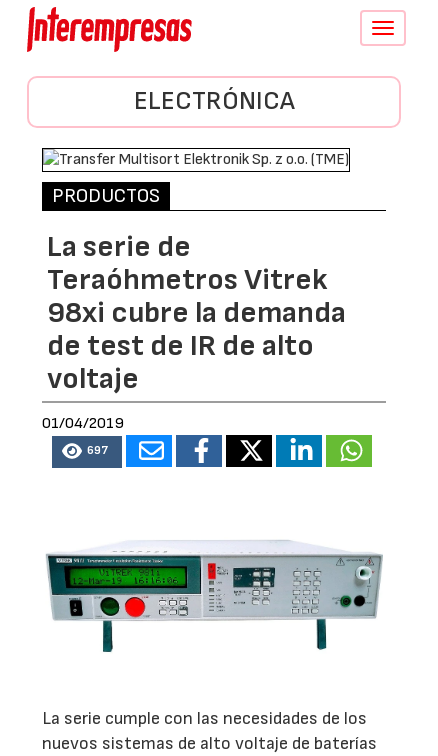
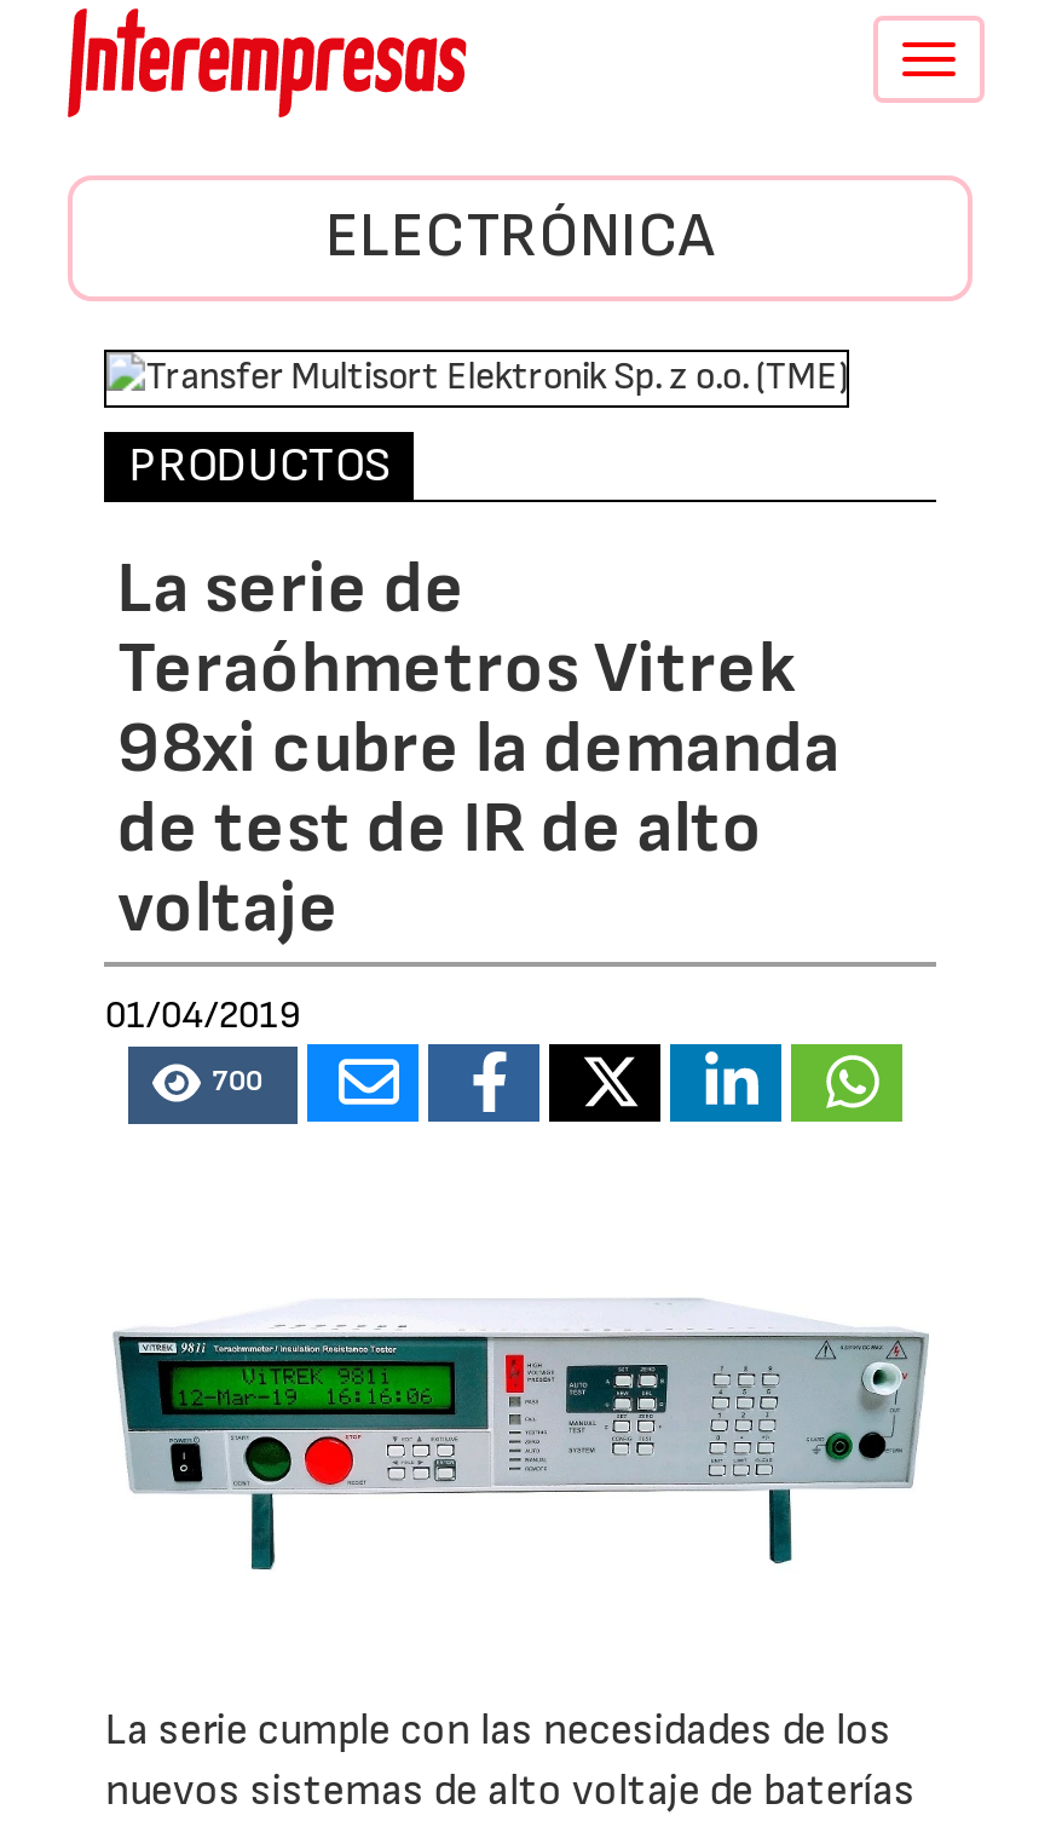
[87,443,108,458] 697 -> [212,1064,263,1100] 700

